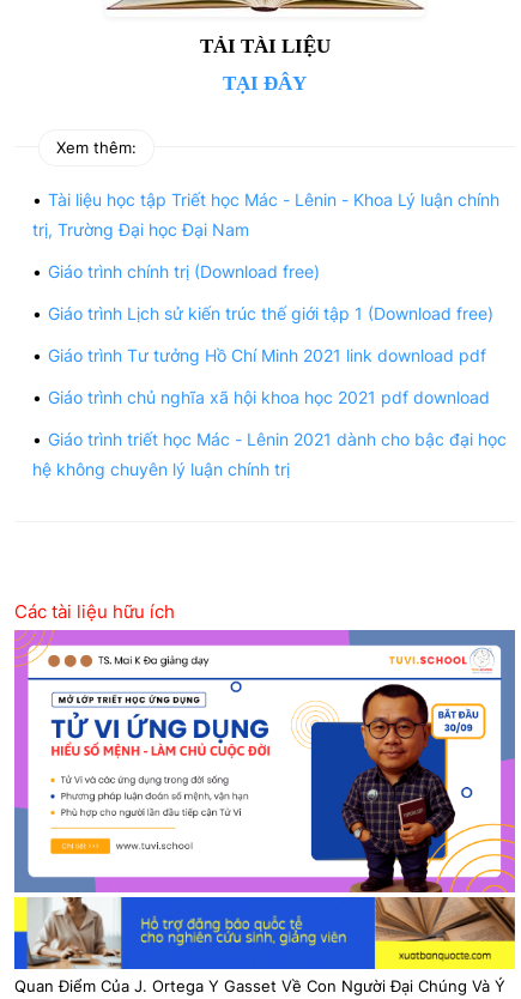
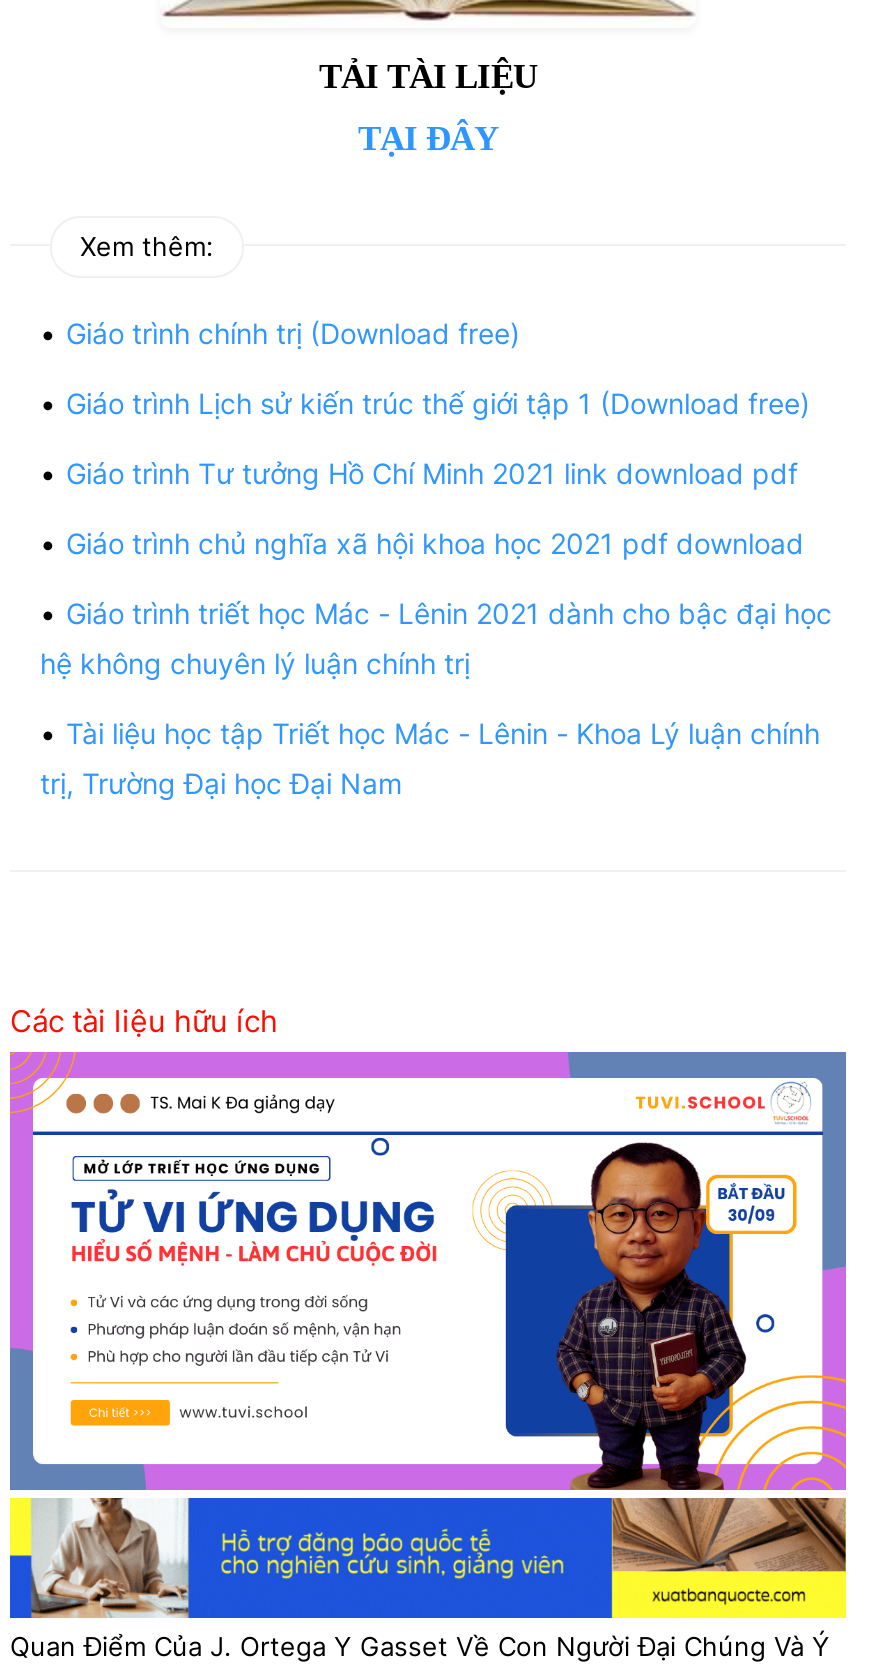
moved [32,190,499,240] -> [40,717,820,801]: Tài liệu học tập Triết học Mác - Lênin - Khoa Lý luận chính | trị, Trường Đại học Đại Nam
moved [32,261,507,479] -> [40,317,832,681]: Giáo trình chính trị (Download free) | Giáo trình Lịch sử kiến trúc thế giới tập 1 (Download free) | Giáo trình Tư tưởng Hồ Chí Minh 2021 link download pdf | Giáo trình chủ nghĩa xã hội khoa học 2021 pdf download | Giáo trình triết học Mác - Lênin 2021 dành cho bậc đại học | hệ không chuyên lý luận chính trị

